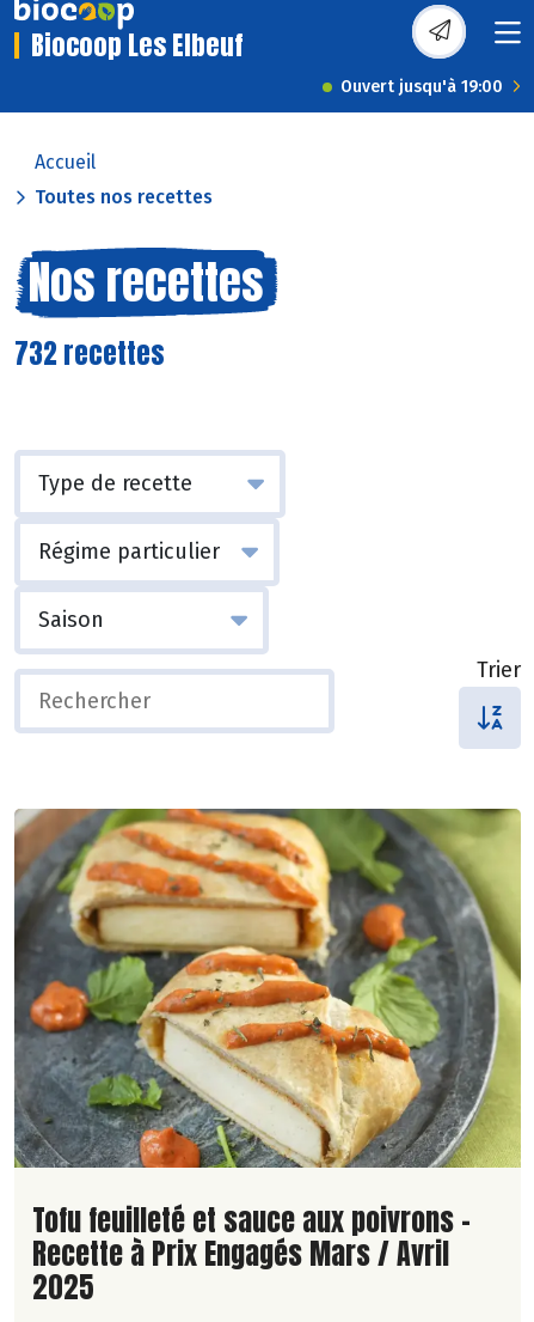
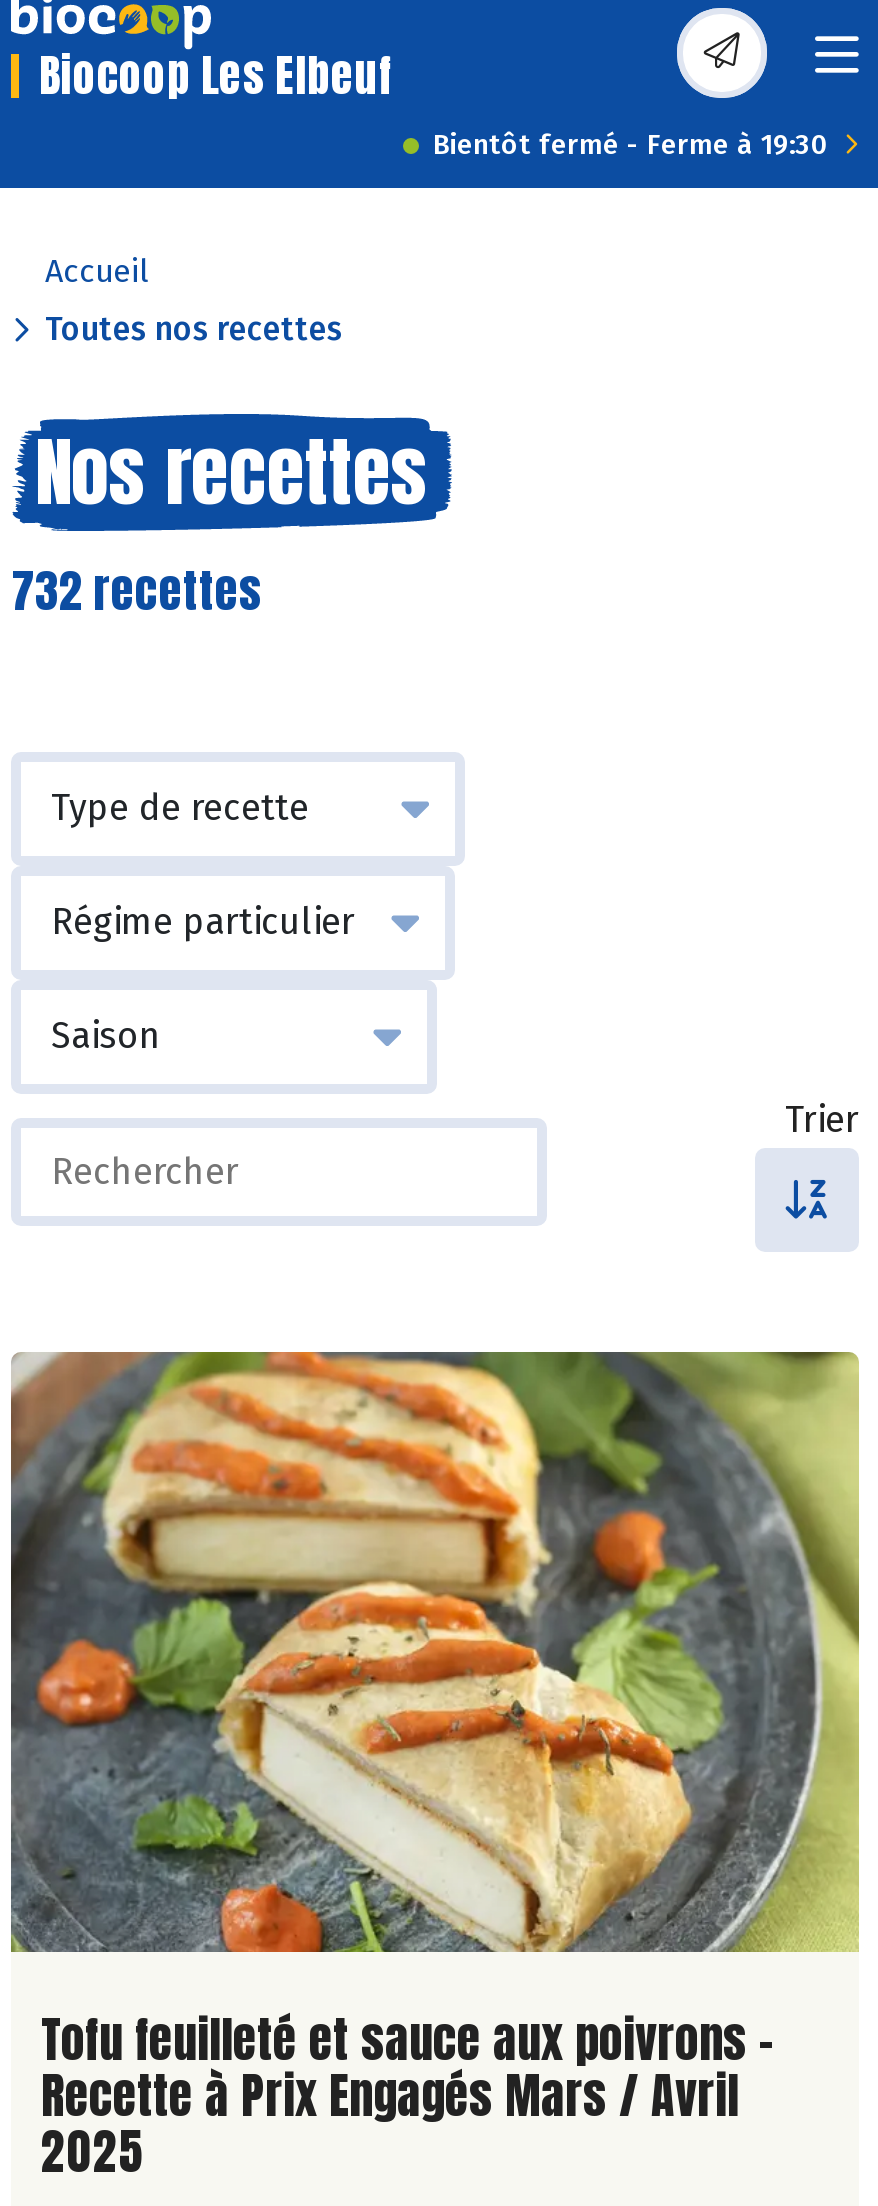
[340,77,503,97] Ouvert jusqu'à 19:00 -> [433,128,829,162] Bientôt fermé - Ferme à 19:30

